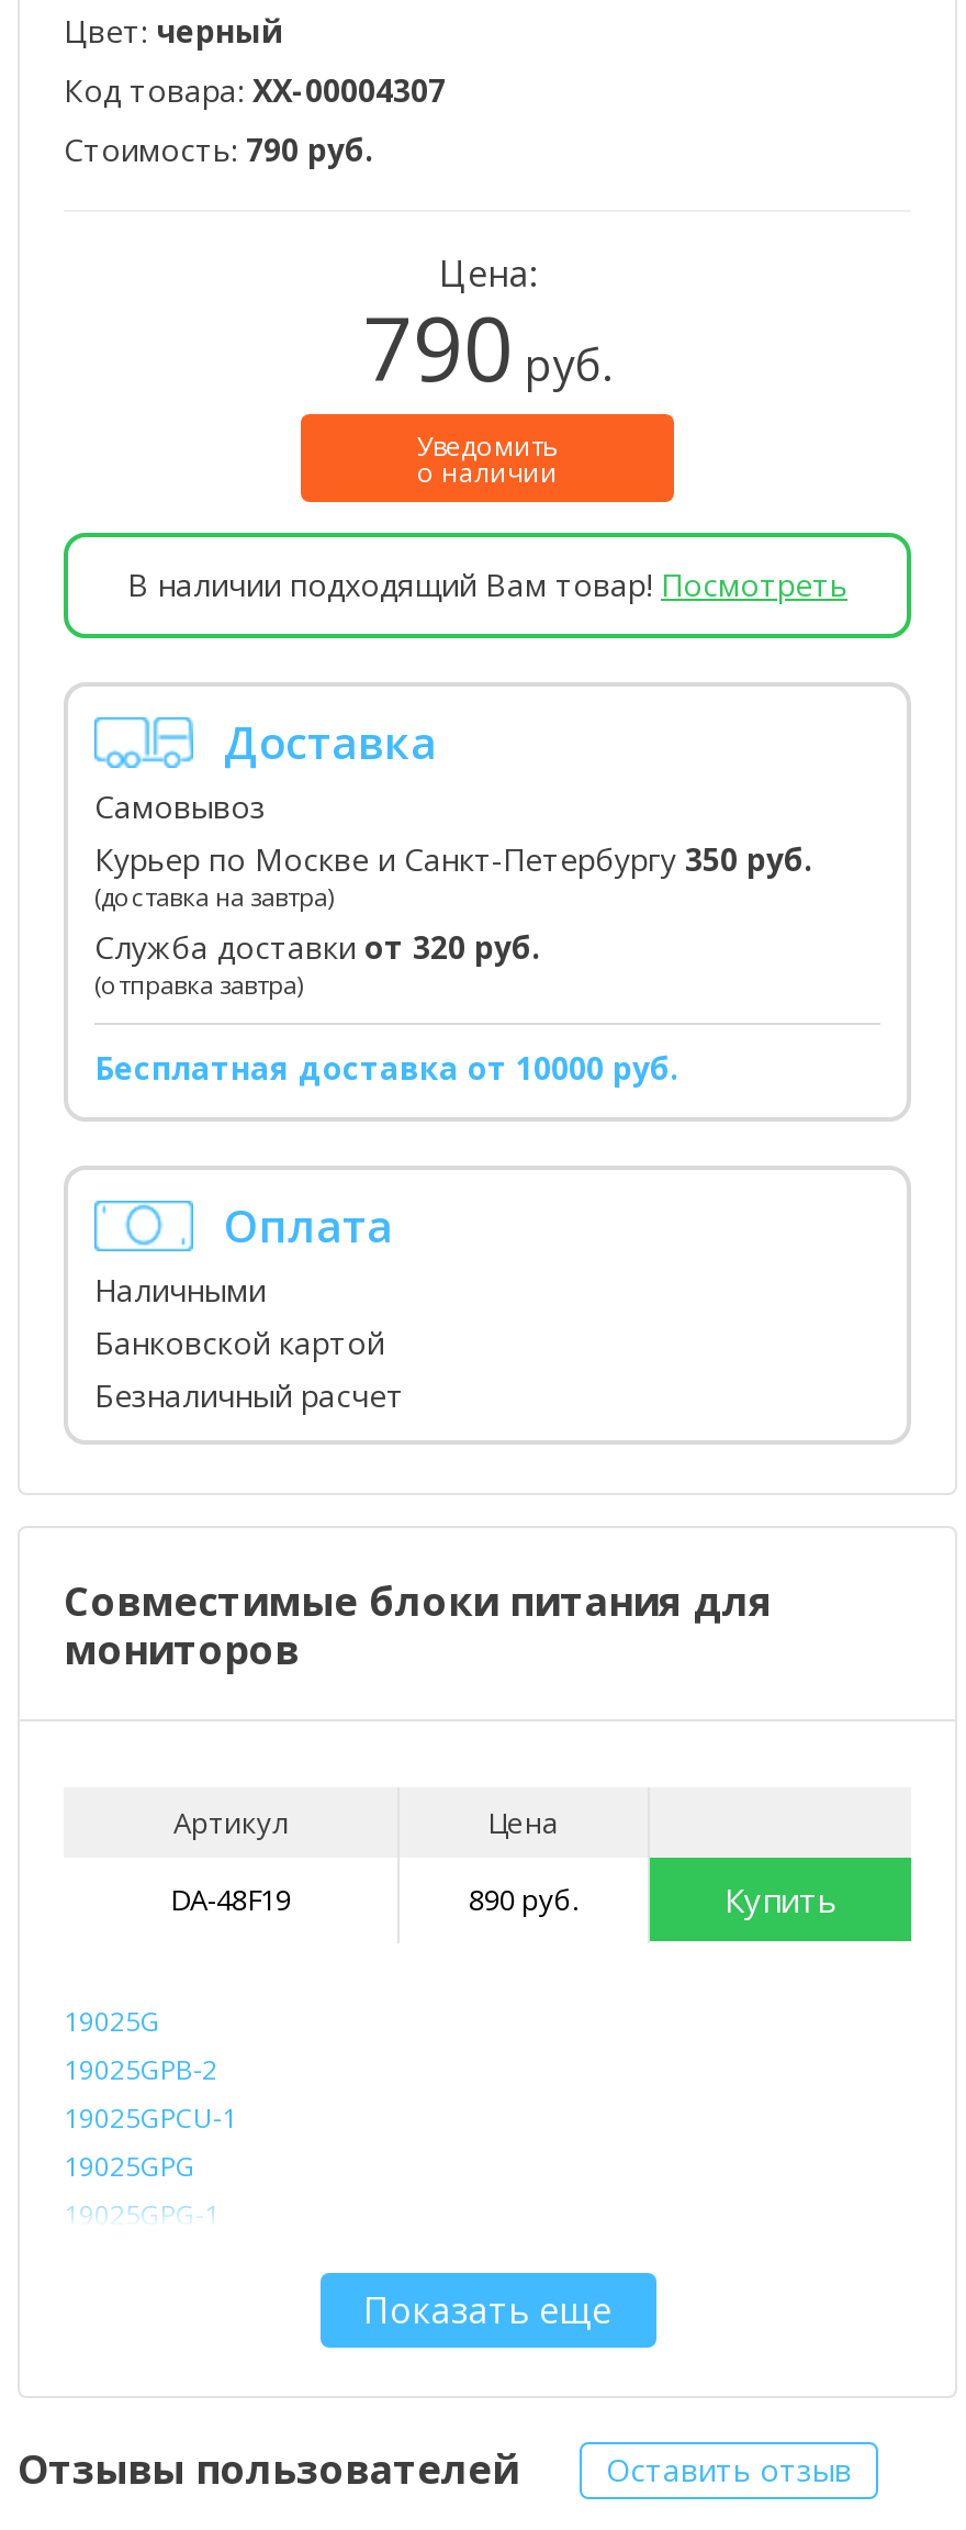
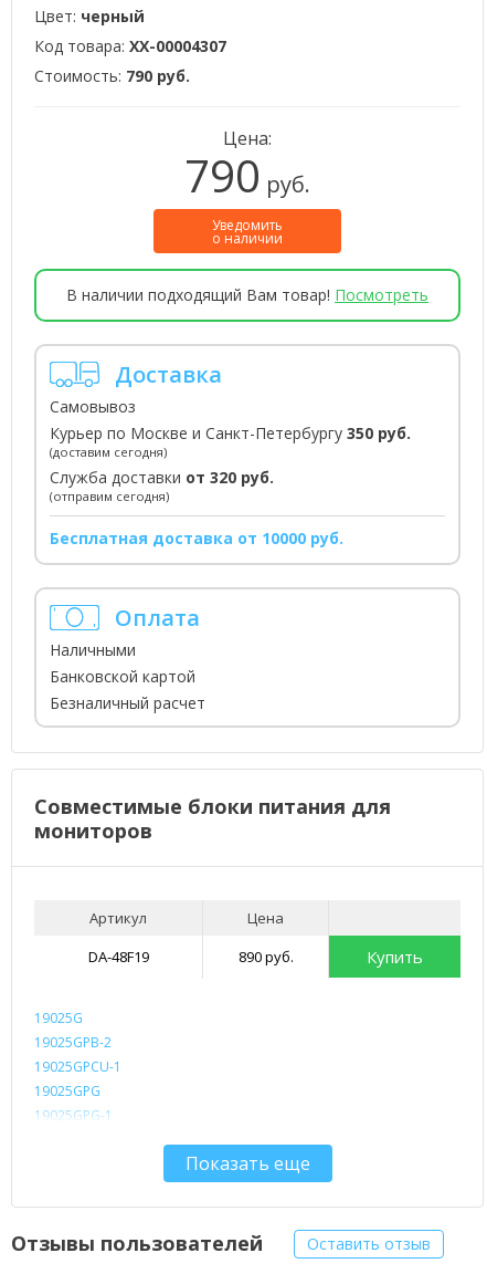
[94,880,334,913] (доставка на завтра) -> [50,443,167,460] (доставим сегодня)
[94,968,303,1001] (отправка завтра) -> [50,488,169,504] (отправим сегодня)

